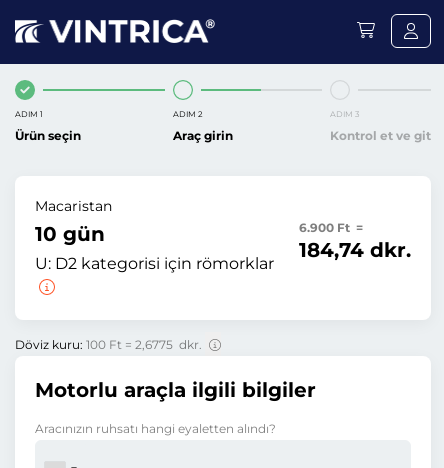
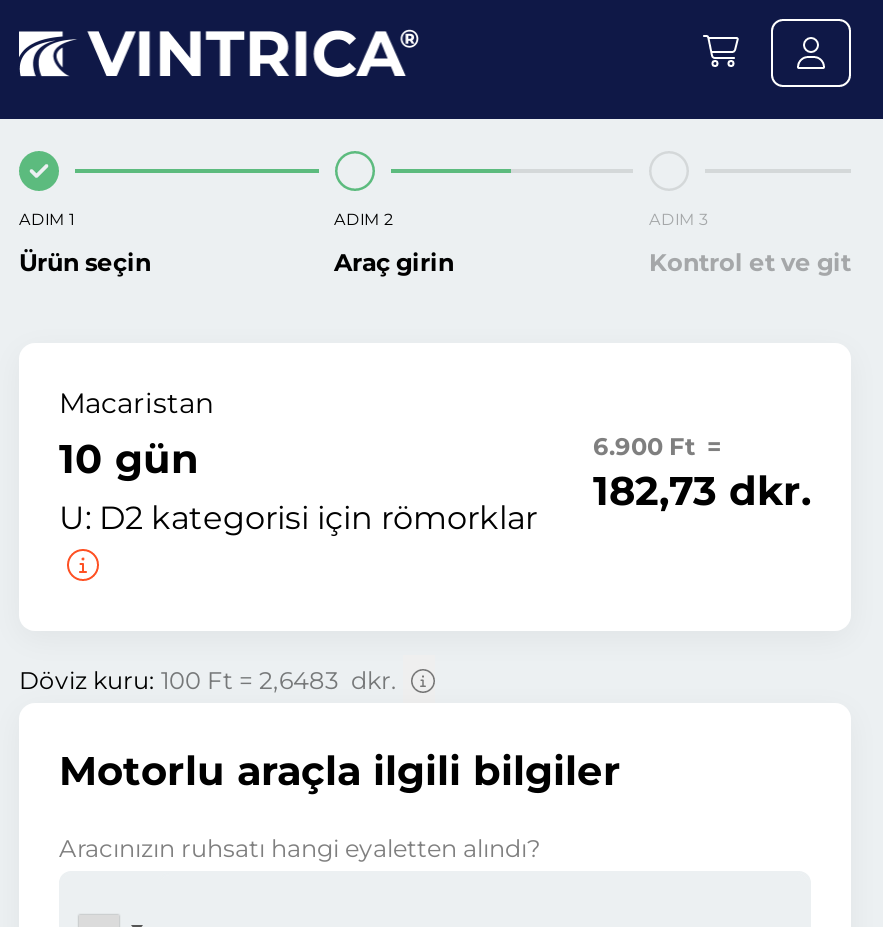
[299,238,411,262] 184,74 dkr. -> [593,467,811,515] 182,73 dkr.
[15,337,205,352] Döviz kuru: 100 Ft = 2,6775 dkr. -> [19,665,403,695] Döviz kuru: 100 Ft = 2,6483 dkr.

